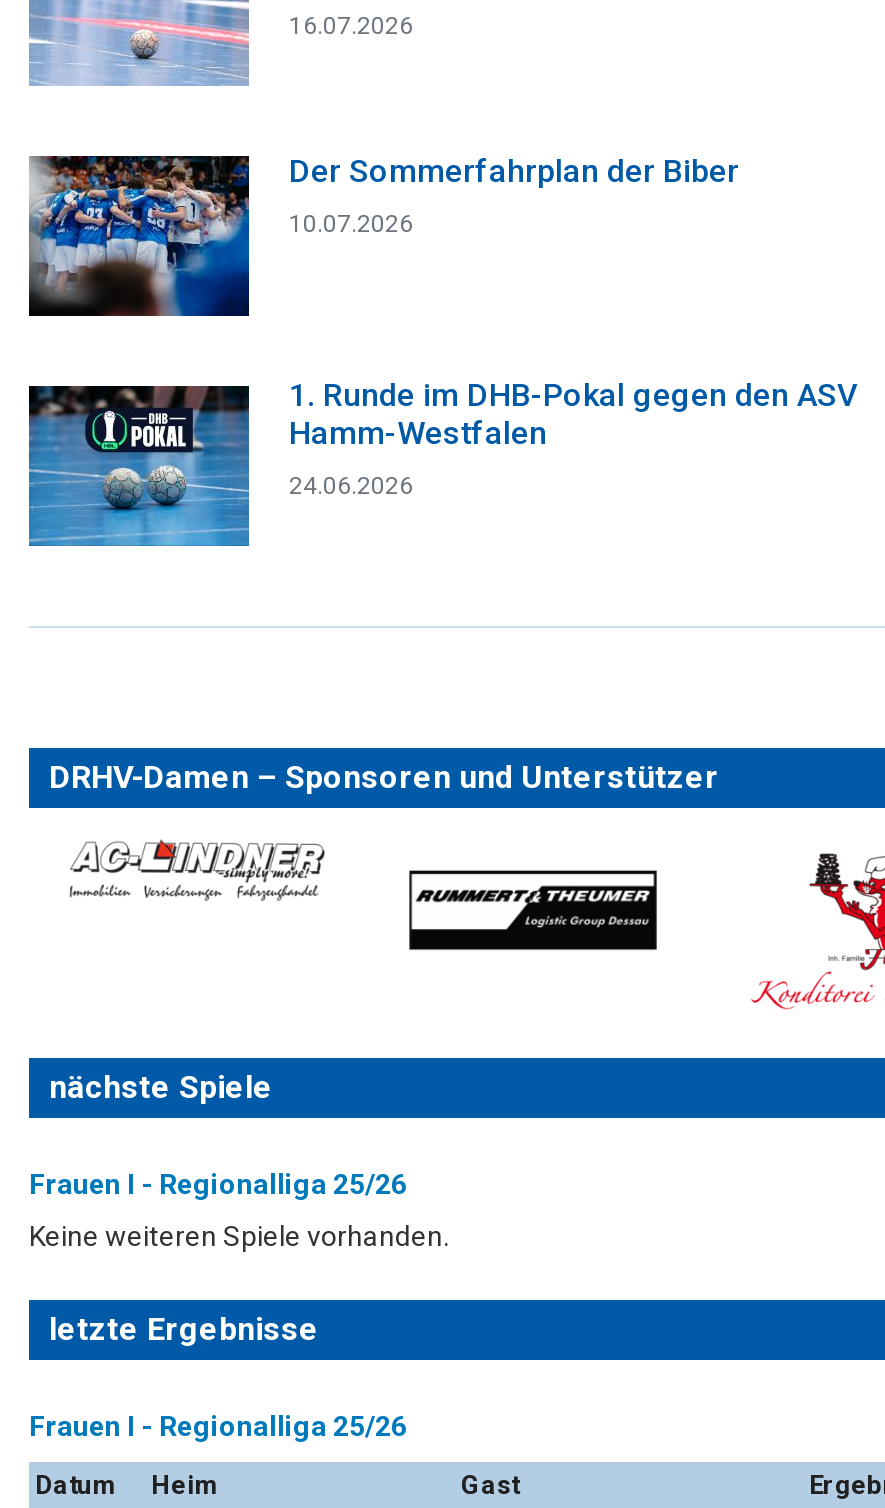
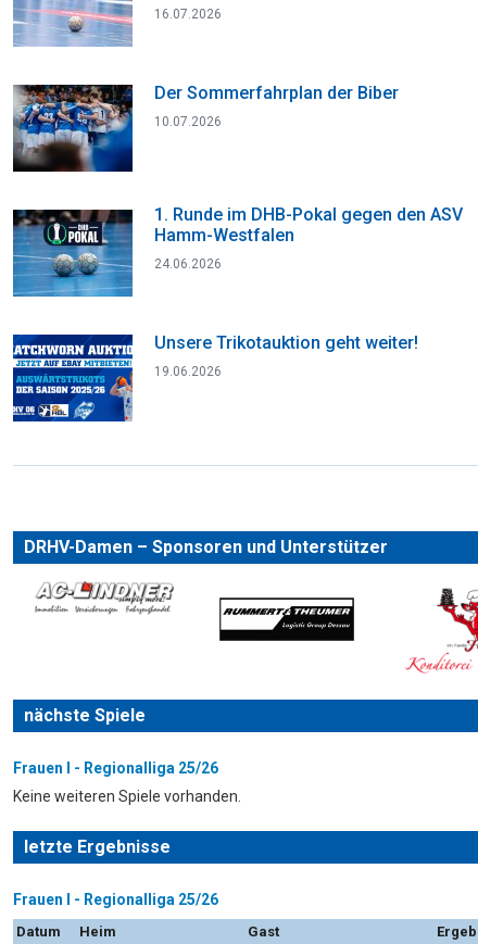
none -> [12,332,418,421] [image] | Unsere Trikotauktion geht weiter! | 19.06.2026

